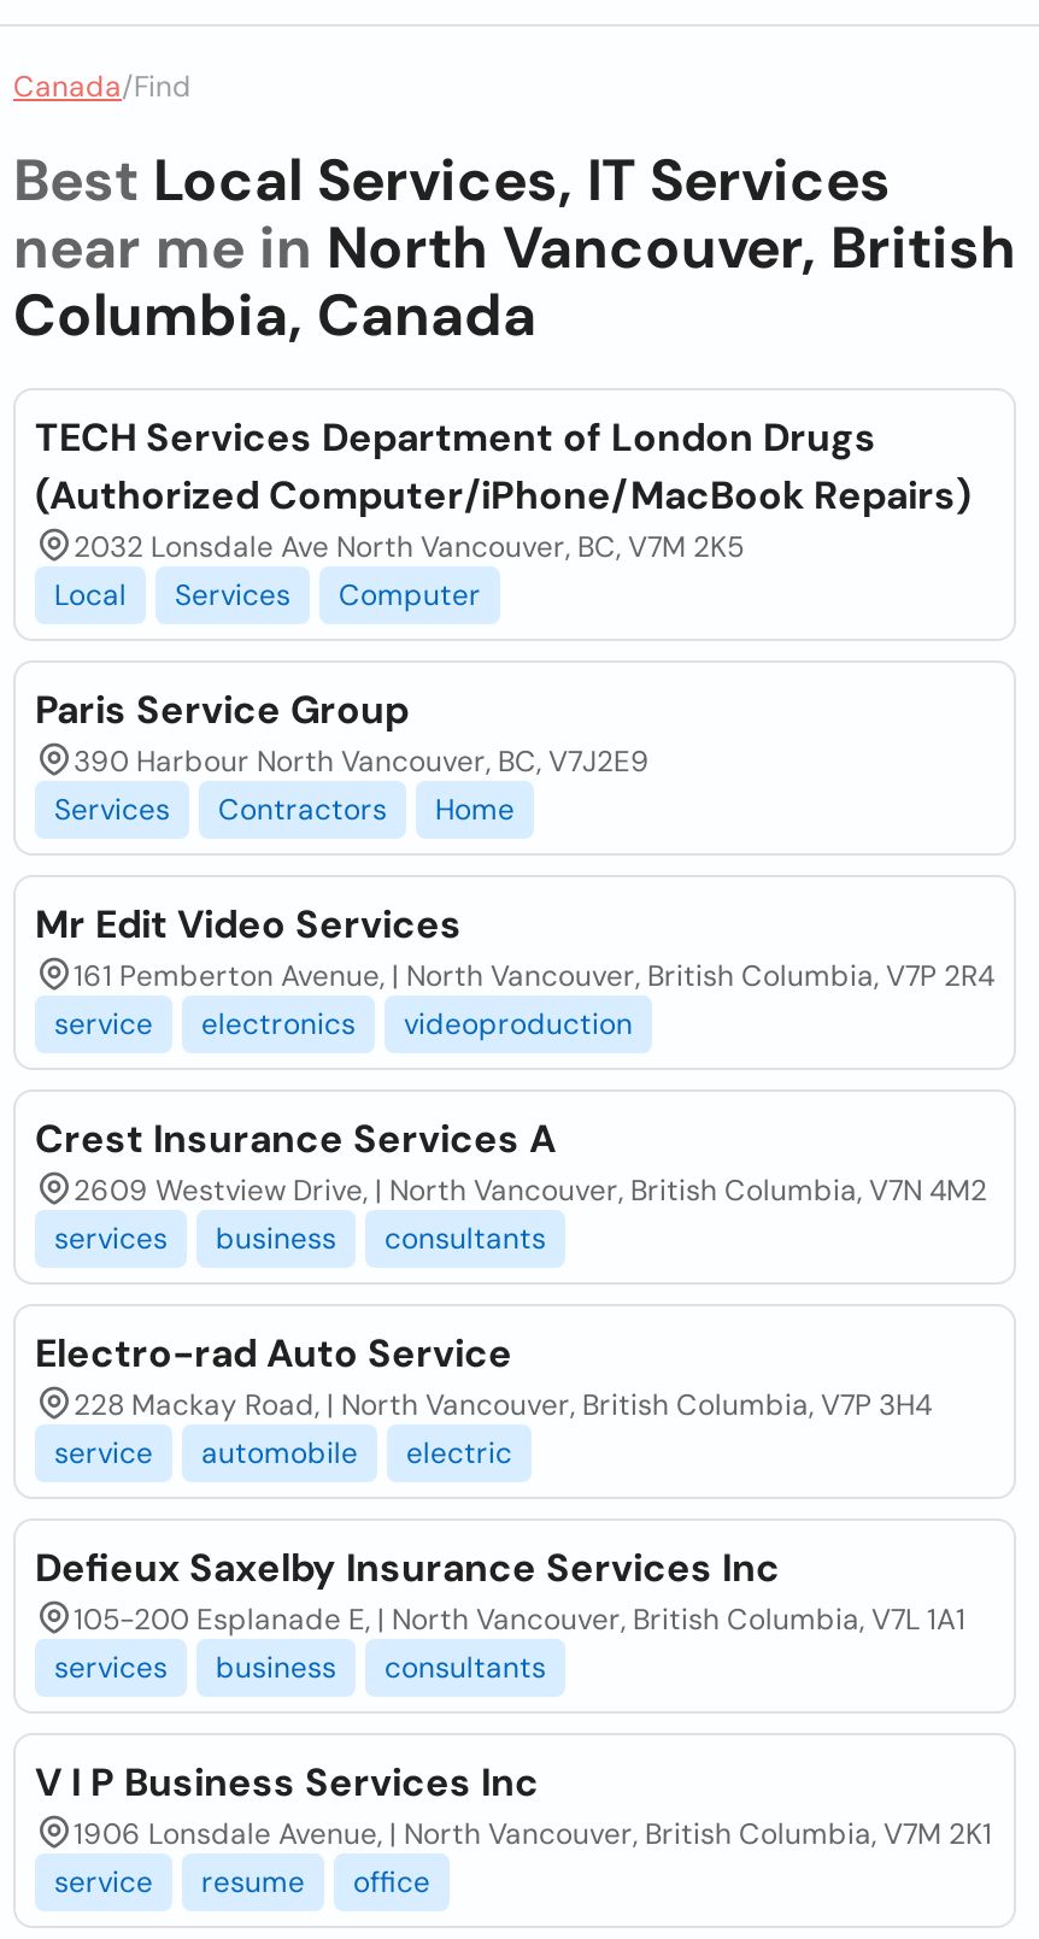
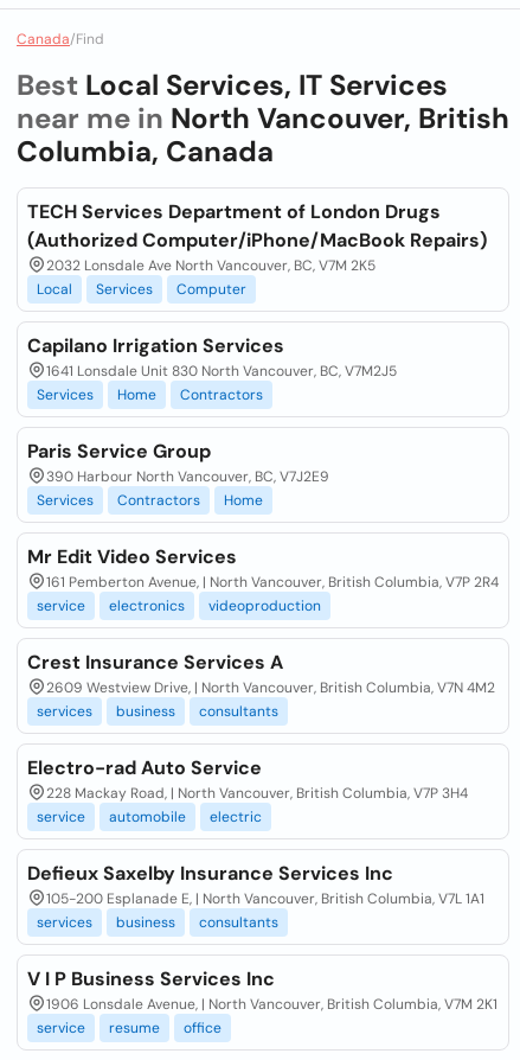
none -> [27,333,397,404] Capilano Irrigation Services | 1641 Lonsdale Unit 830 North Vancouver, BC, V7M2J5 | Services | Home | Contractors

